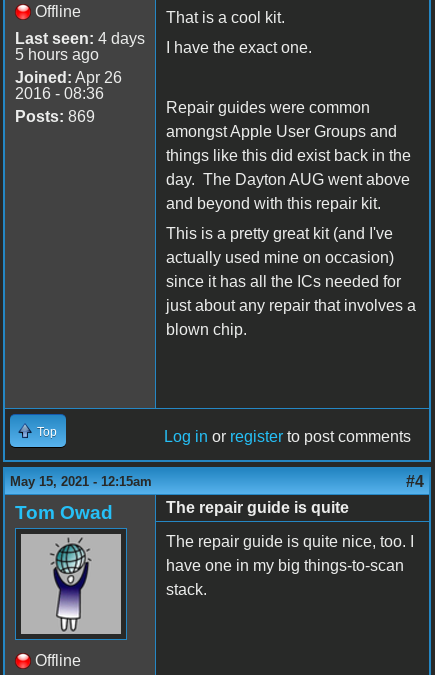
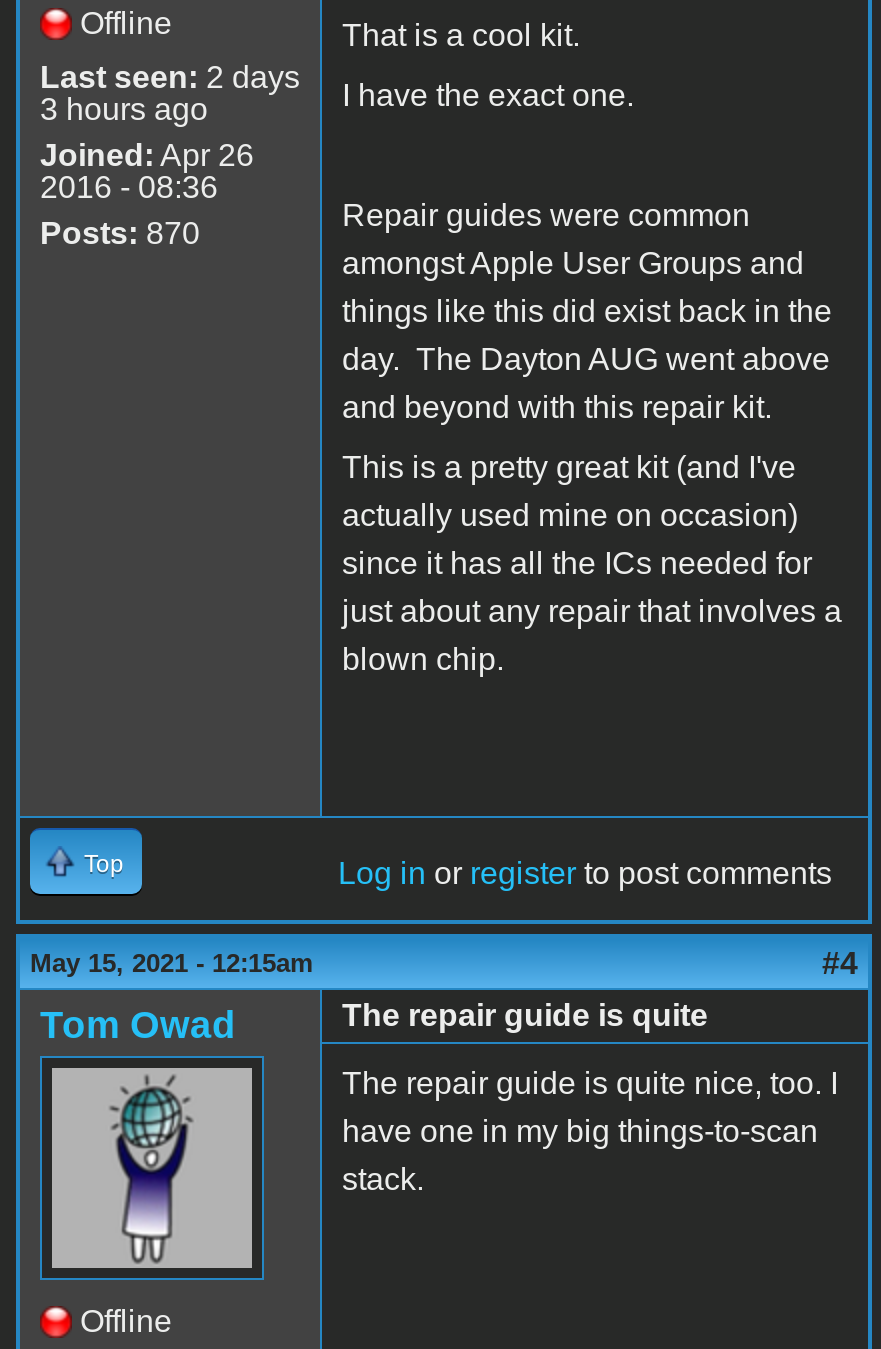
[15,30,145,47] Last seen: 4 days -> [40,60,300,94] Last seen: 2 days
[15,46,99,63] 5 hours ago -> [40,92,208,126] 3 hours ago
[15,108,95,125] Posts: 869 -> [40,216,200,250] Posts: 870

